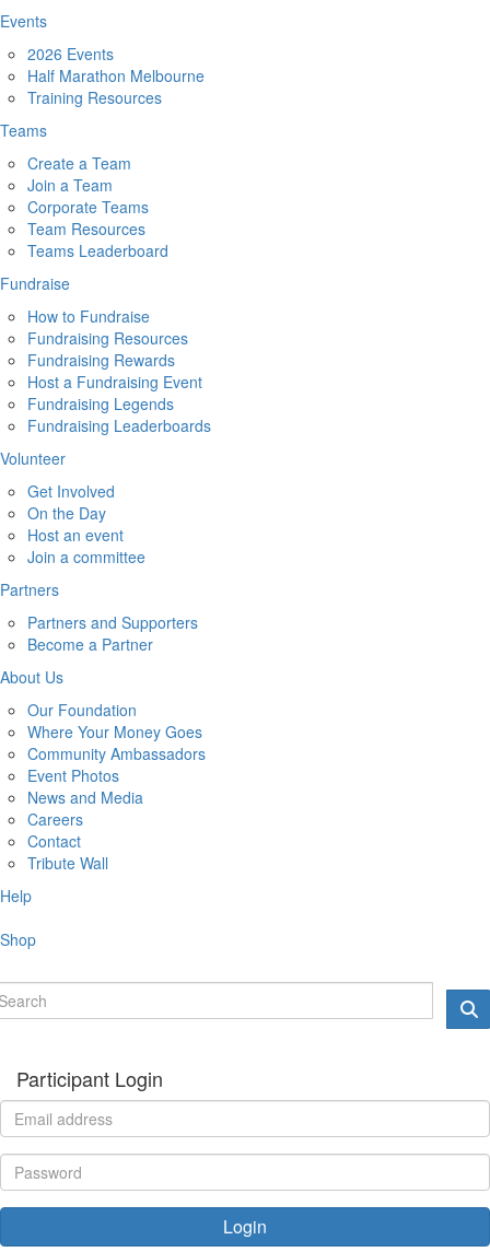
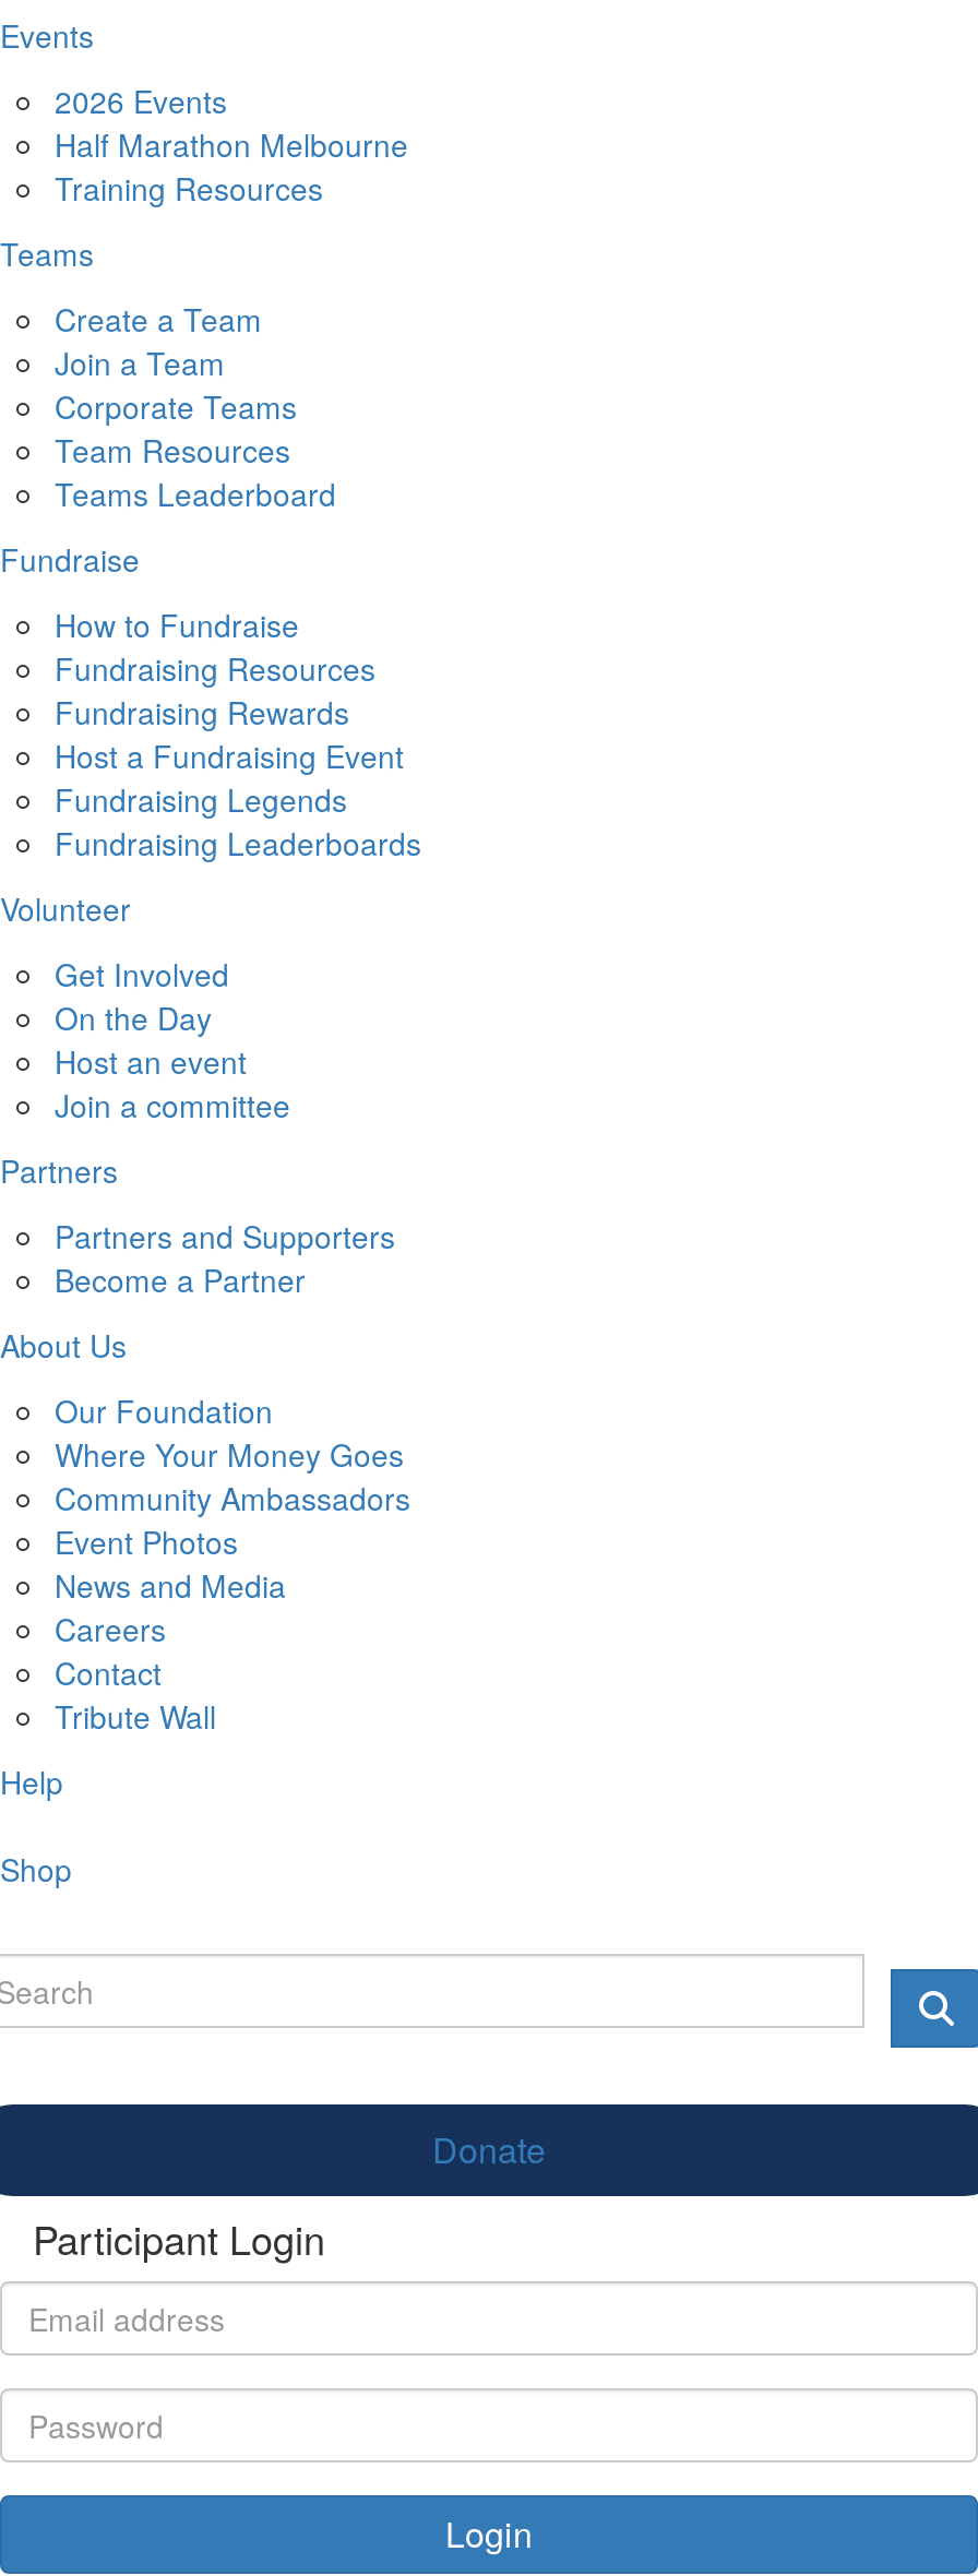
none -> [432,2123,546,2173] Donate

